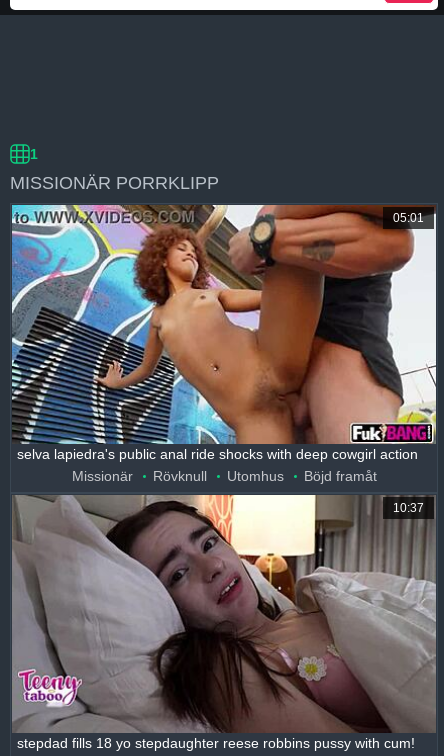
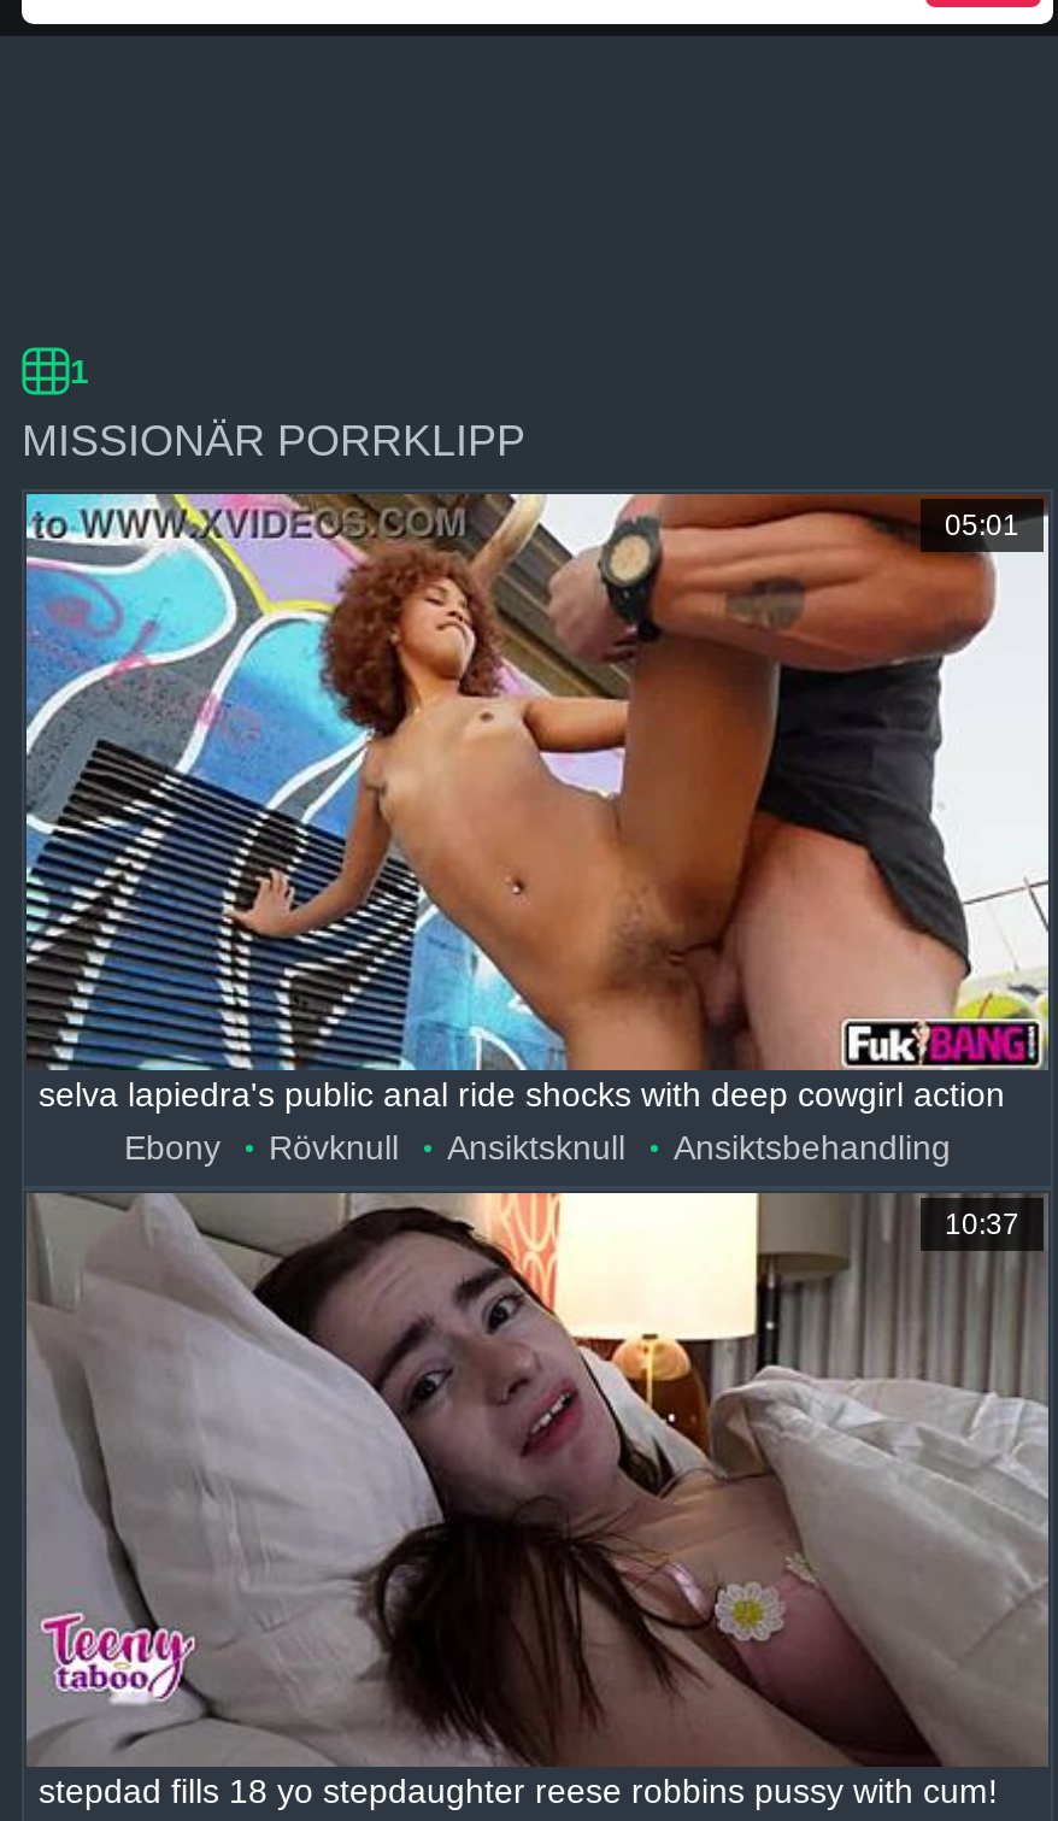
[71,467,132,483] Missionär -> [124,1127,221,1165] Ebony
[226,467,376,483] Utomhus | Böjd framåt -> [447,1127,951,1165] Ansiktsknull | Ansiktsbehandling

